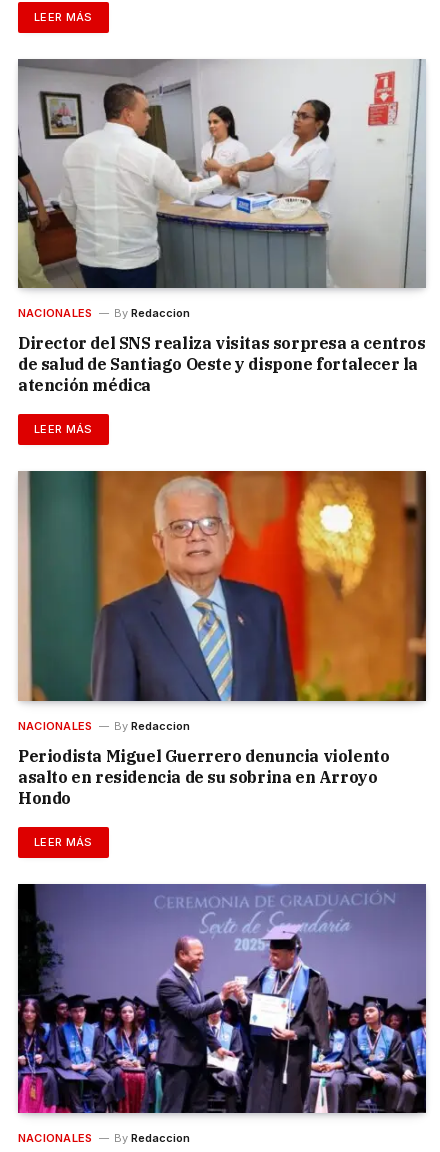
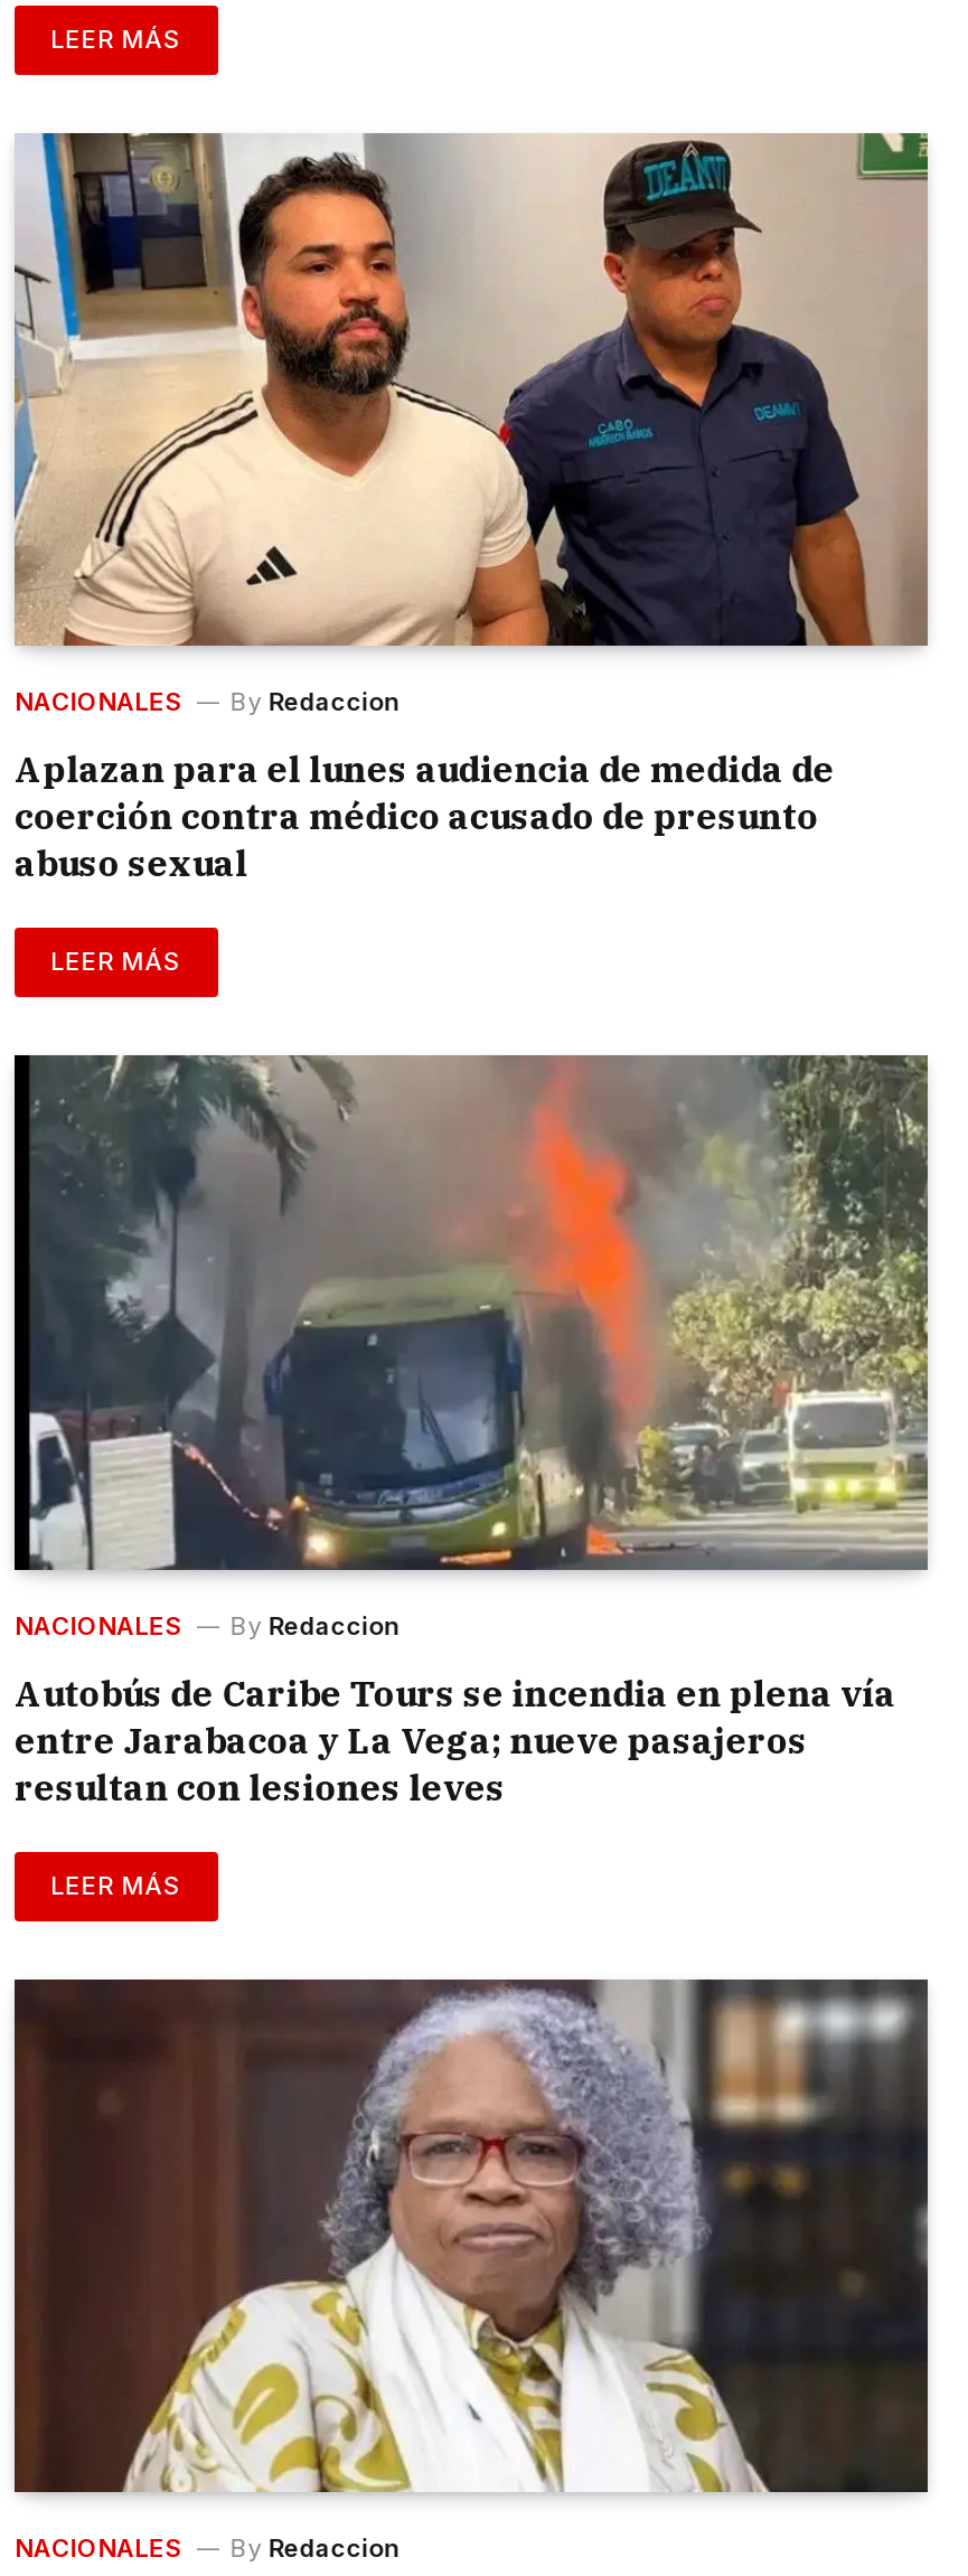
[17,59,426,289] [image] -> [12,131,930,648] [image]
[18,333,426,395] Director del SNS realiza visitas sorpresa a centros | de salud de Santiago Oeste y dispone fortalecer la | atención médica -> [15,747,835,885] Aplazan para el lunes audiencia de medida de | coerción contra médico acusado de presunto | abuso sexual
[18,470,427,702] [image] -> [12,1053,930,1572] [image]
[18,746,389,808] Periodista Miguel Guerrero denuncia violento | asalto en residencia de su sobrina en Arroyo | Hondo -> [15,1670,896,1809] Autobús de Caribe Tours se incendia en plena vía | entre Jarabacoa y La Vega; nueve pasajeros | resultan con lesiones leves
[17,883,427,1114] [image] -> [15,1977,930,2494] [image]

